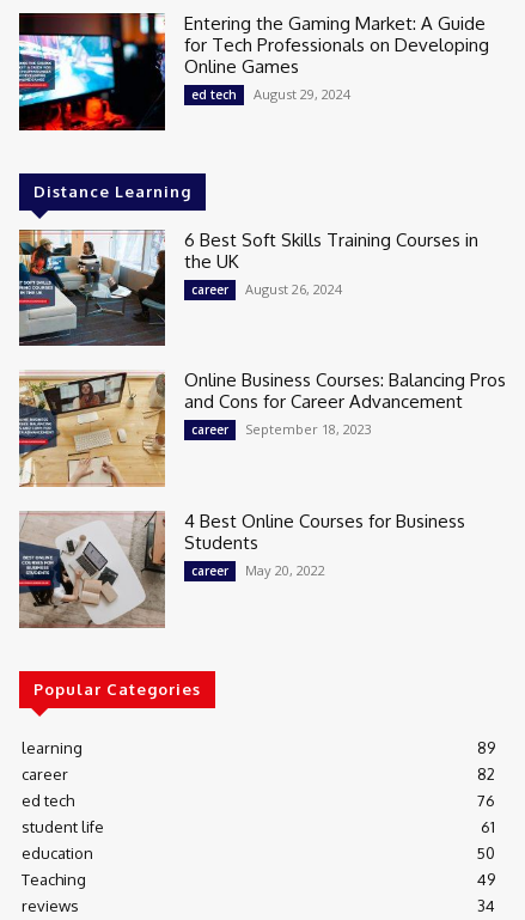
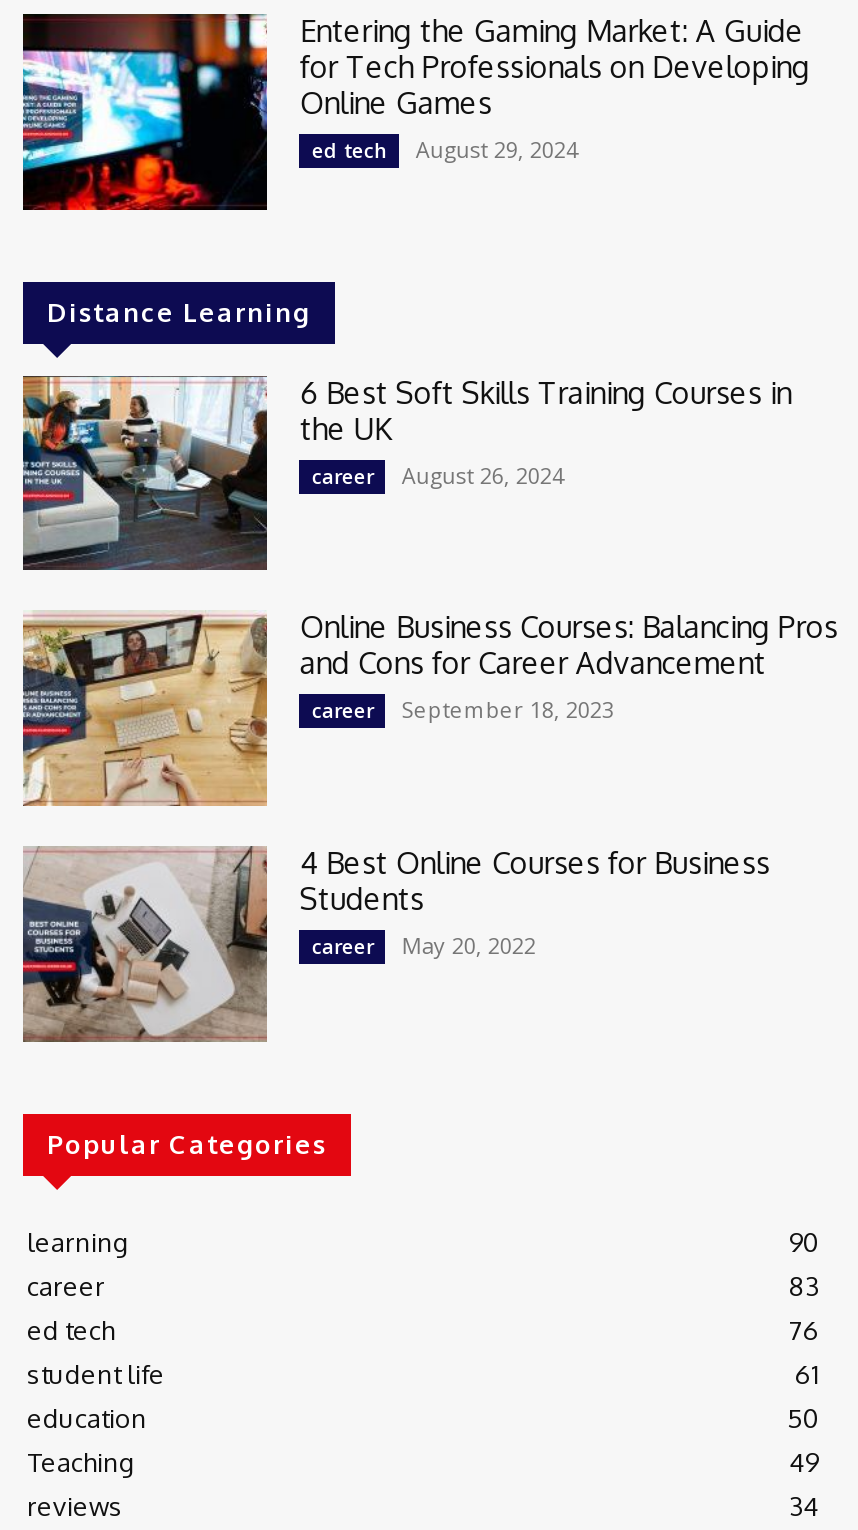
[477,738,495,758] 89 -> [789,1226,819,1258] 90
[477,765,495,784] 82 -> [789,1270,819,1302] 83

